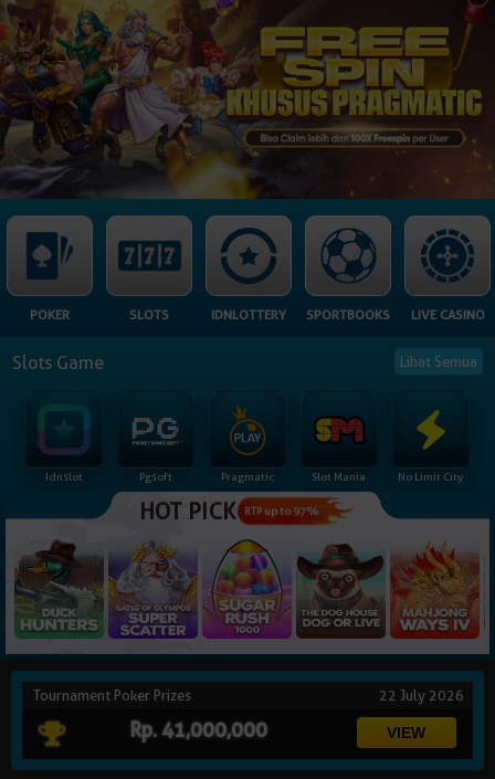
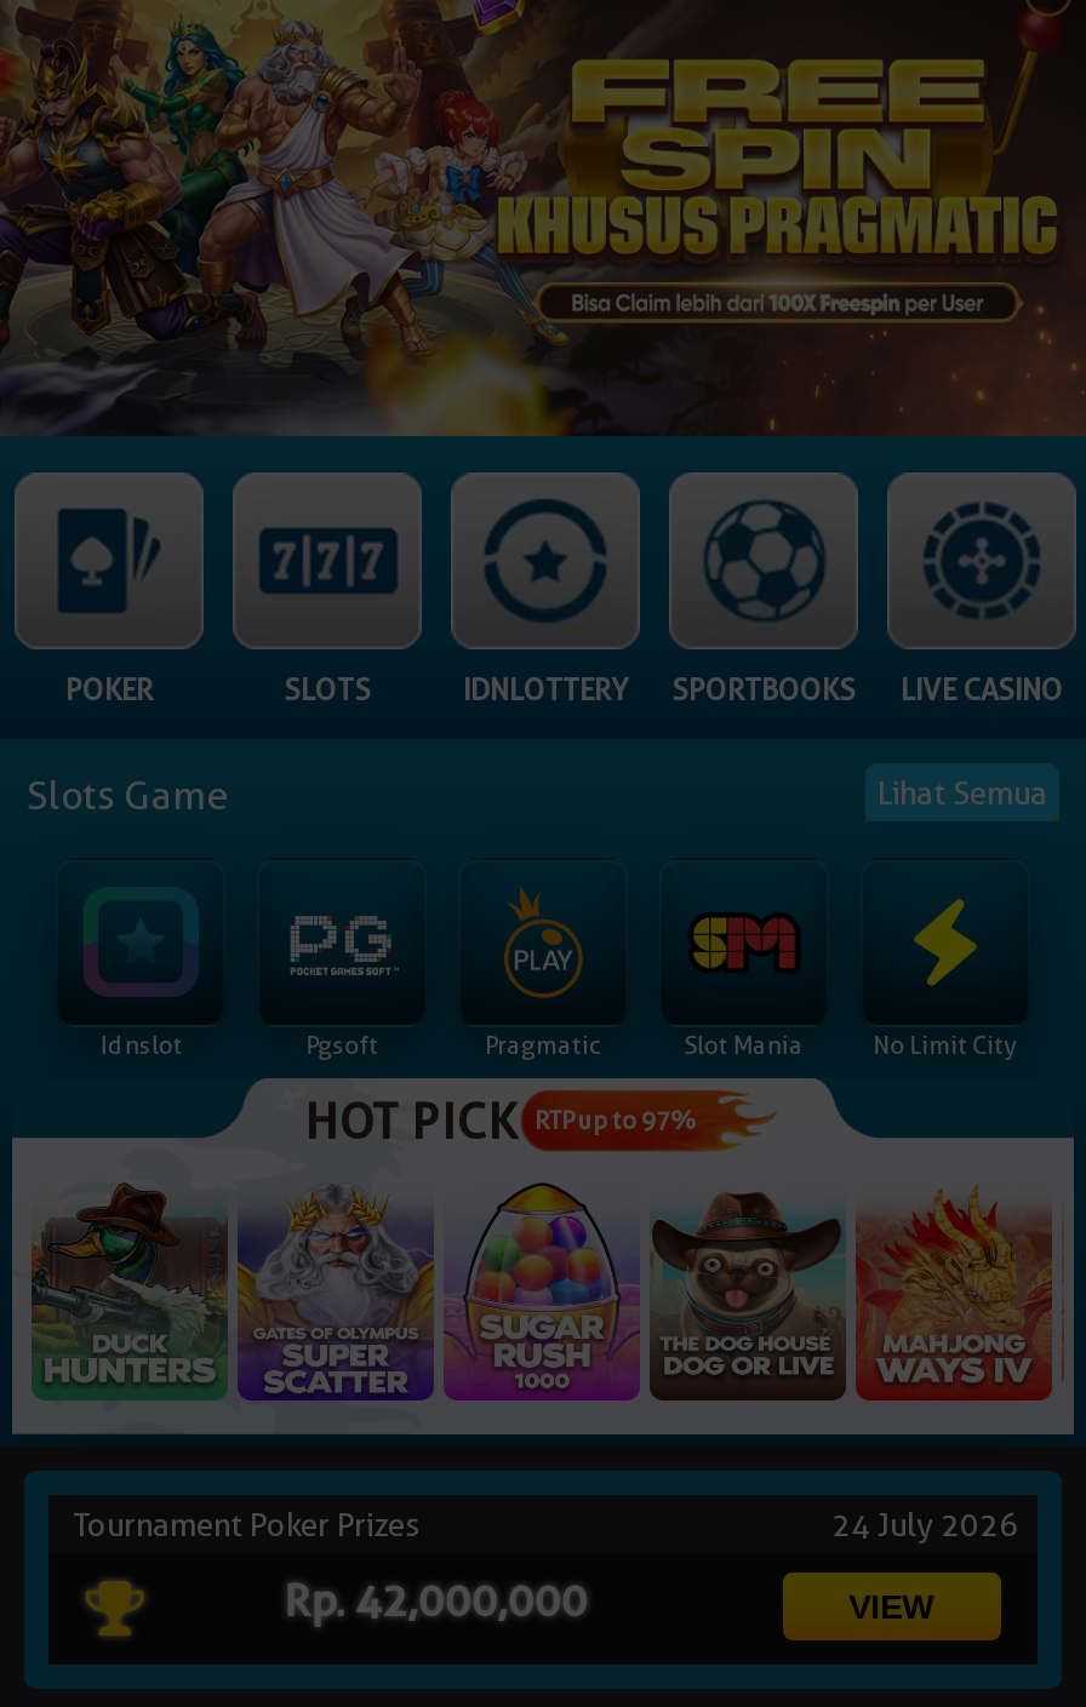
[379,687,467,704] 22 July 2026 -> [831,1506,1025,1544] 24 July 2026
[129,719,268,742] Rp. 41,000,000 -> [284,1576,587,1627] Rp. 42,000,000

